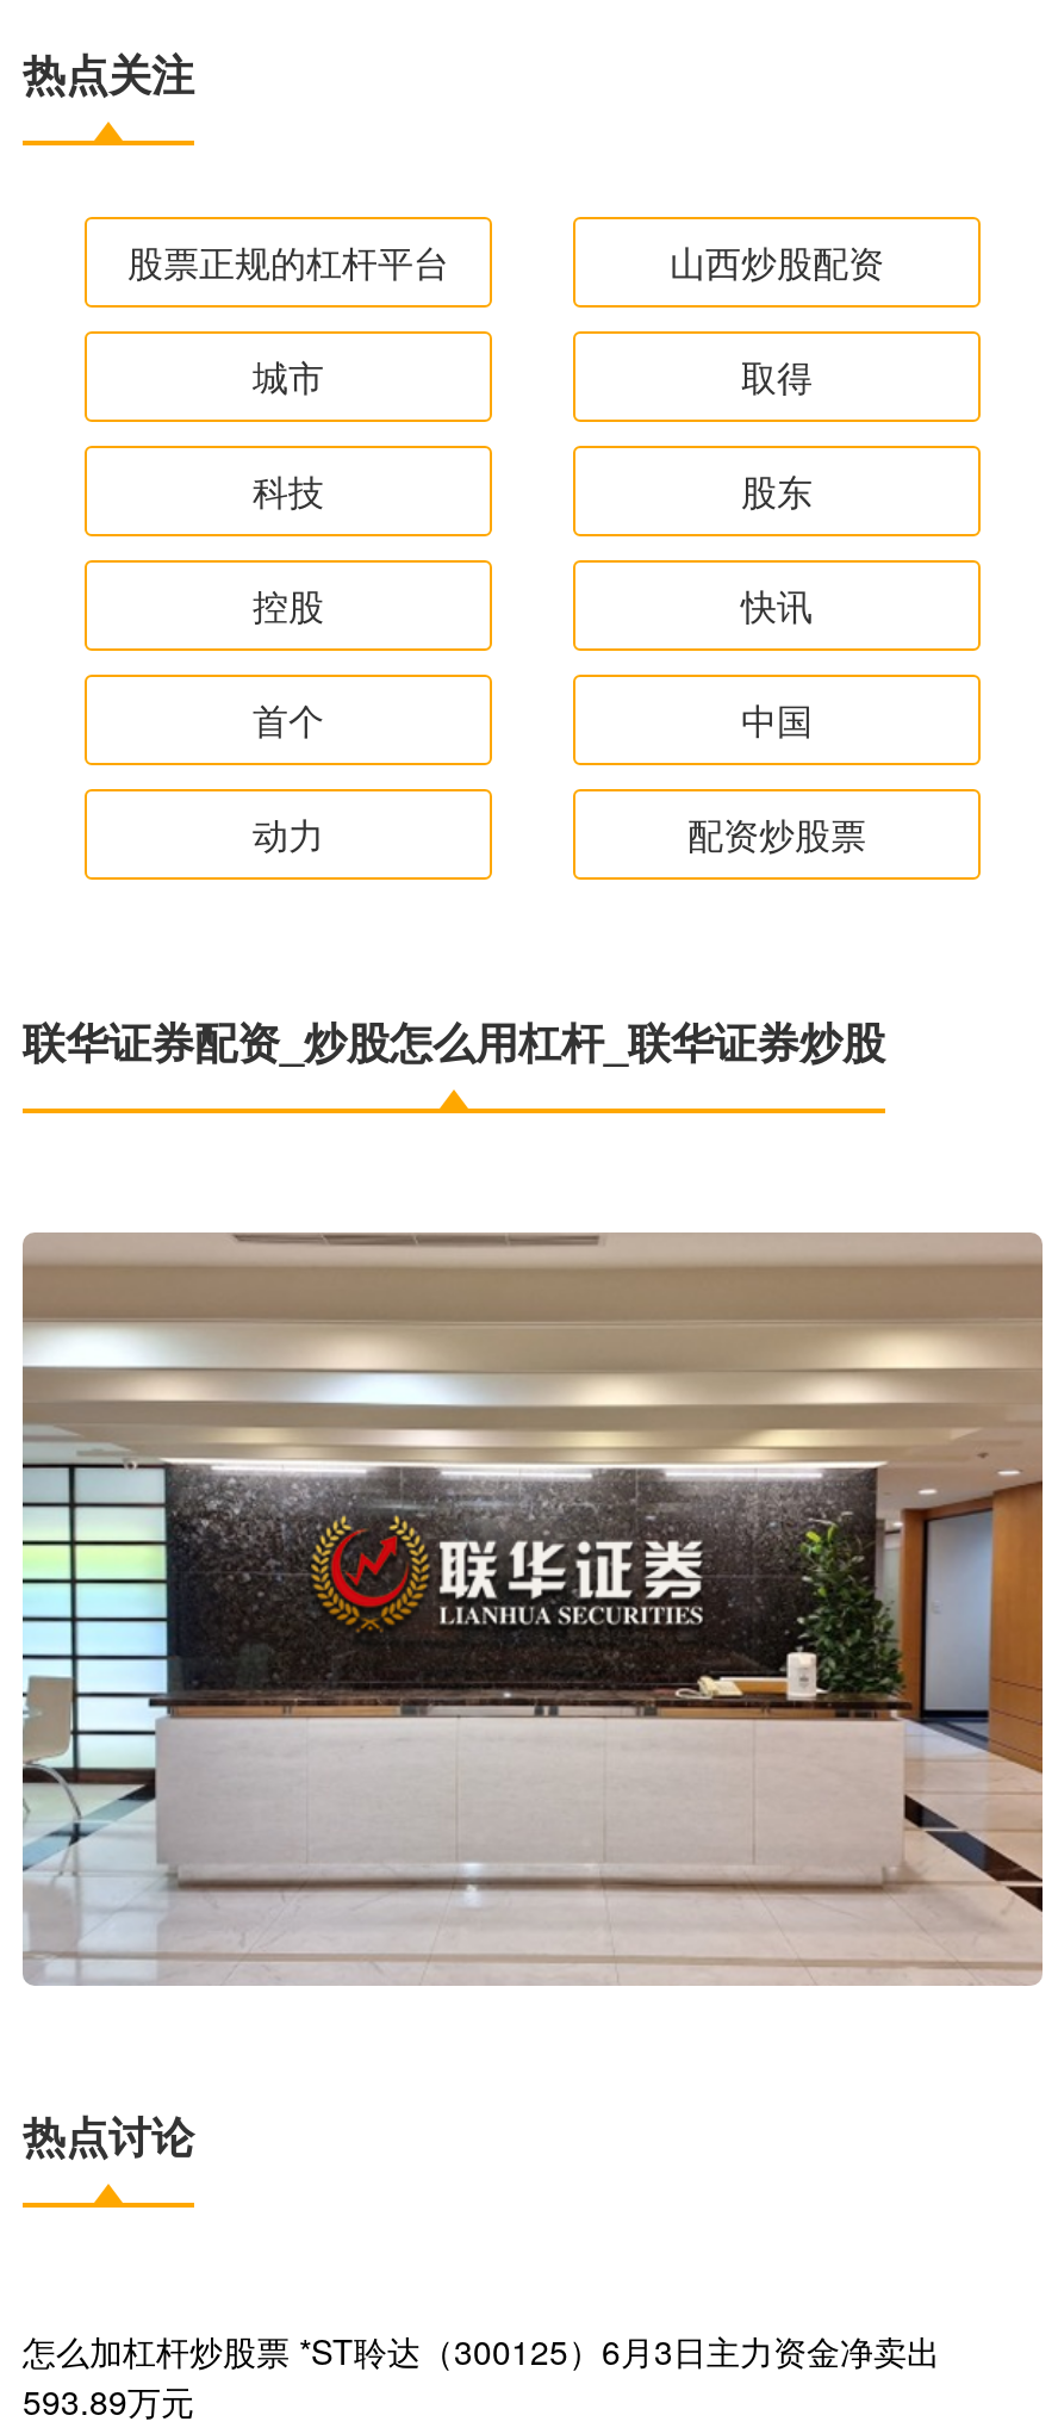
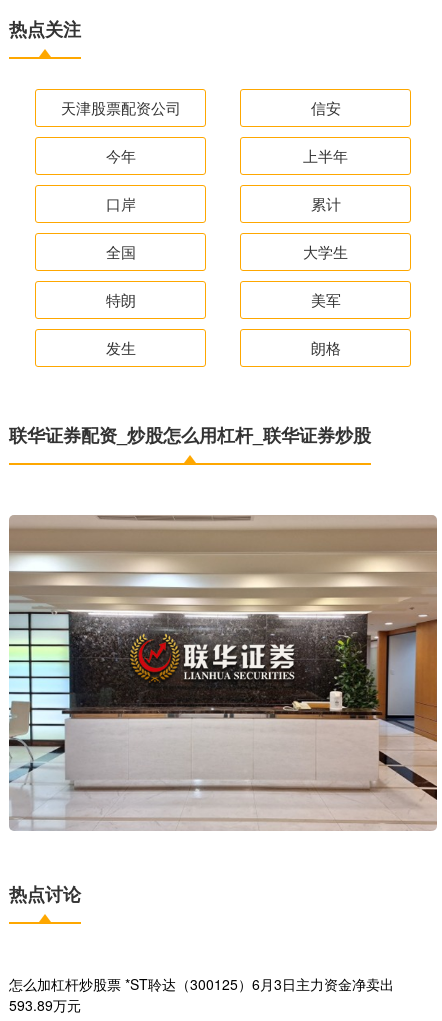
[127,236,884,286] 股票正规的杠杆平台 | 山西炒股配资 -> [60,97,340,118] 天津股票配资公司 | 信安
[253,350,813,401] 城市 | 取得 -> [105,145,348,166] 今年 | 上半年
[253,465,813,515] 科技 | 股东 -> [105,193,340,214] 口岸 | 累计
[253,579,813,629] 控股 | 快讯 -> [105,241,348,262] 全国 | 大学生
[253,694,813,744] 首个 | 中国 -> [105,289,340,310] 特朗 | 美军
[253,808,866,858] 动力 | 配资炒股票 -> [105,337,340,358] 发生 | 朗格

